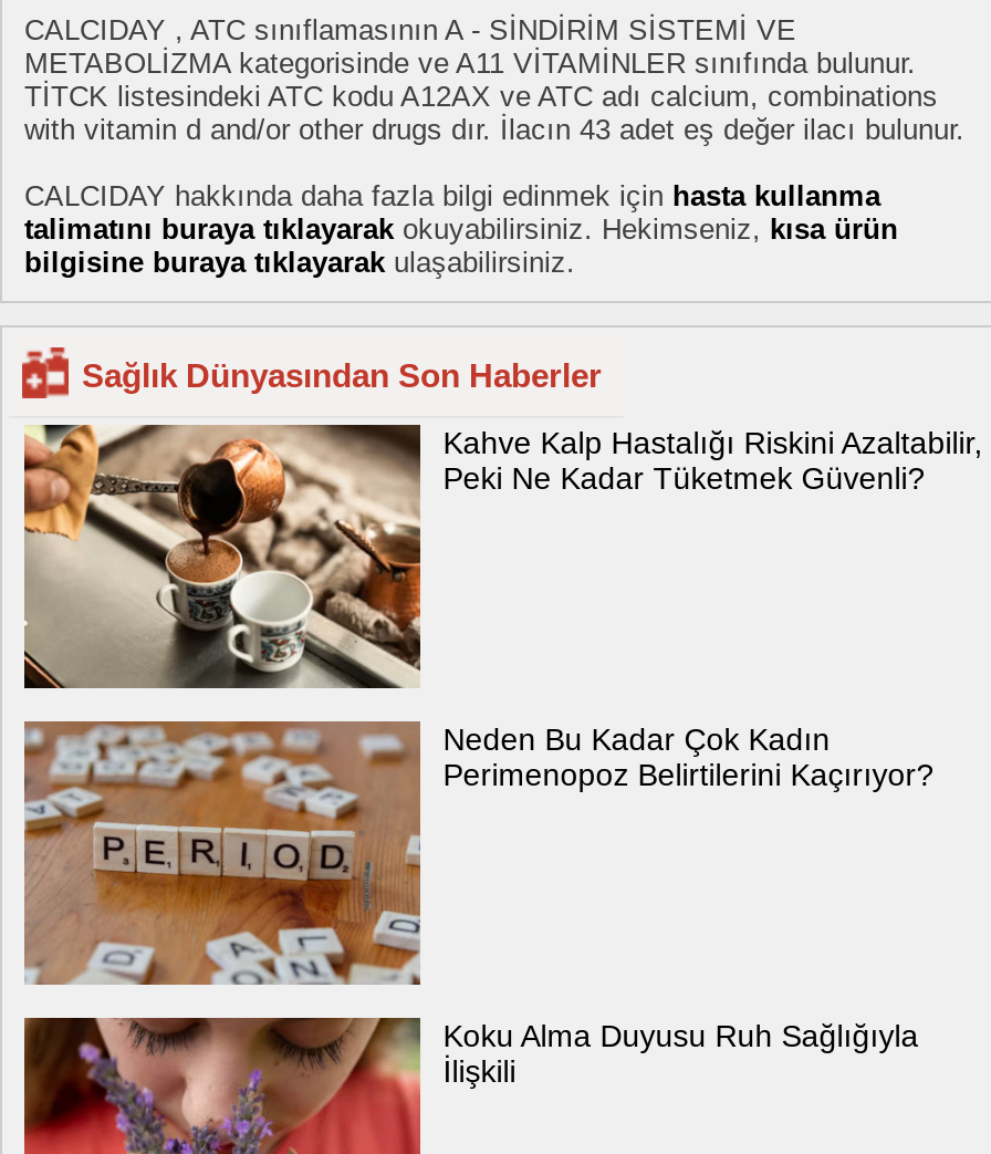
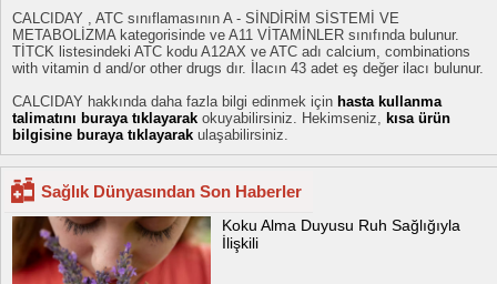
[22,423,983,690] [image] | Kahve Kalp Hastalığı Riskini Azaltabilir, | Peki Ne Kadar Tüketmek Güvenli? -> none
[24,719,934,991] [image] | Neden Bu Kadar Çok Kadın | Perimenopoz Belirtilerini Kaçırıyor? -> none

